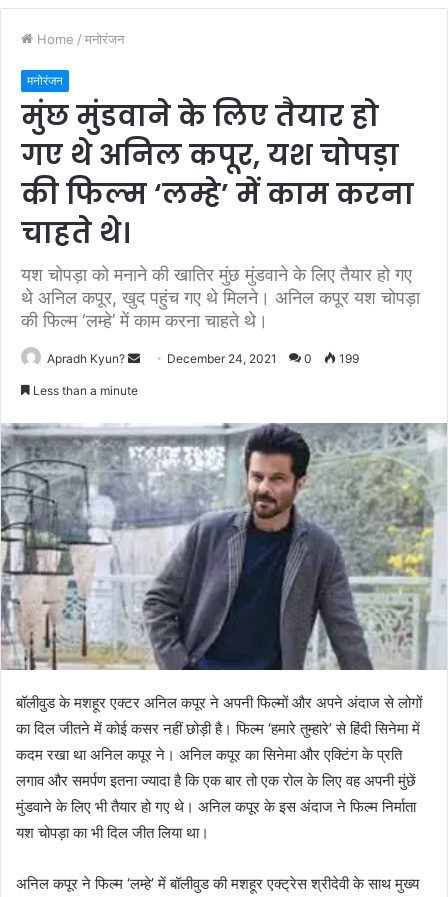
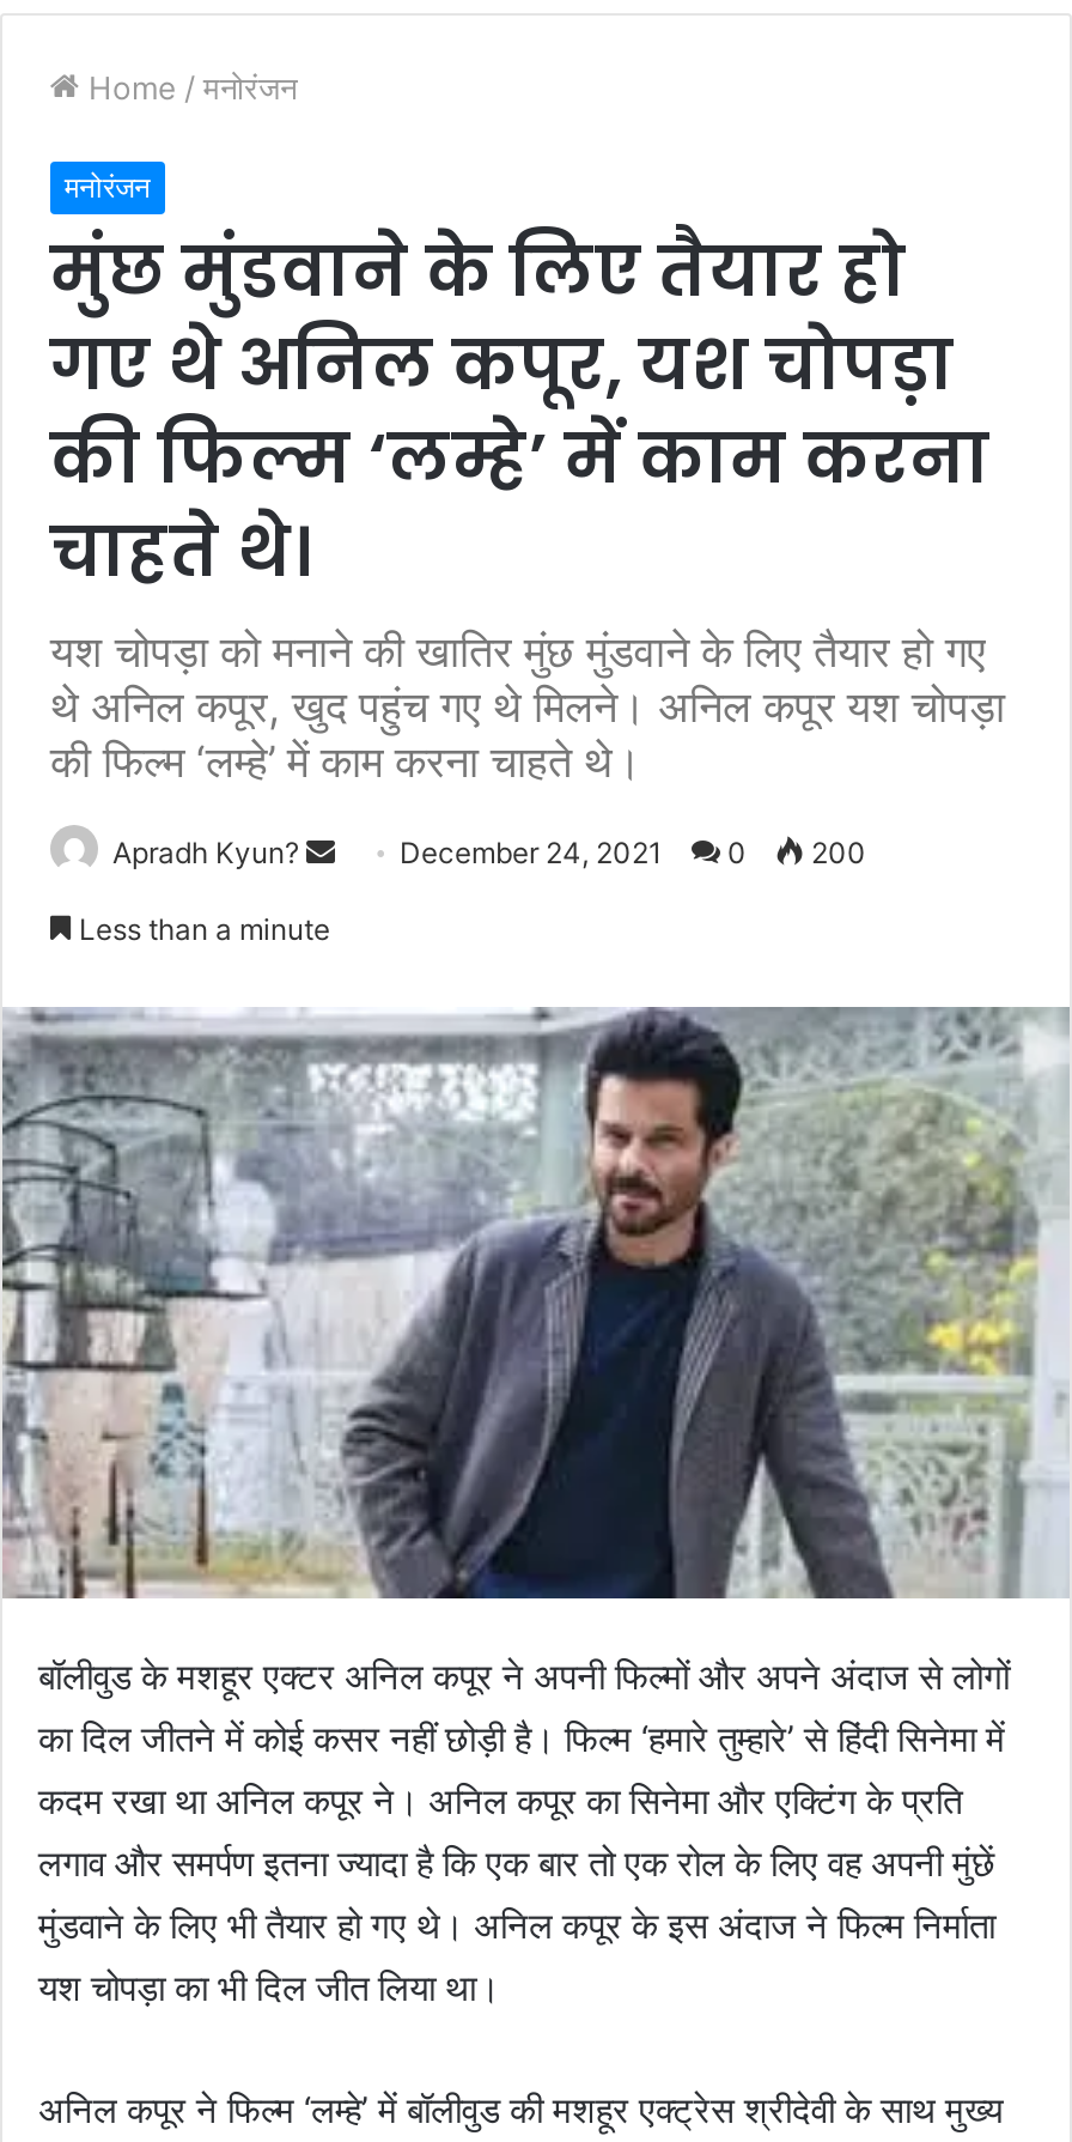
[336,351,359,366] 199 -> [804,834,866,870] 200

